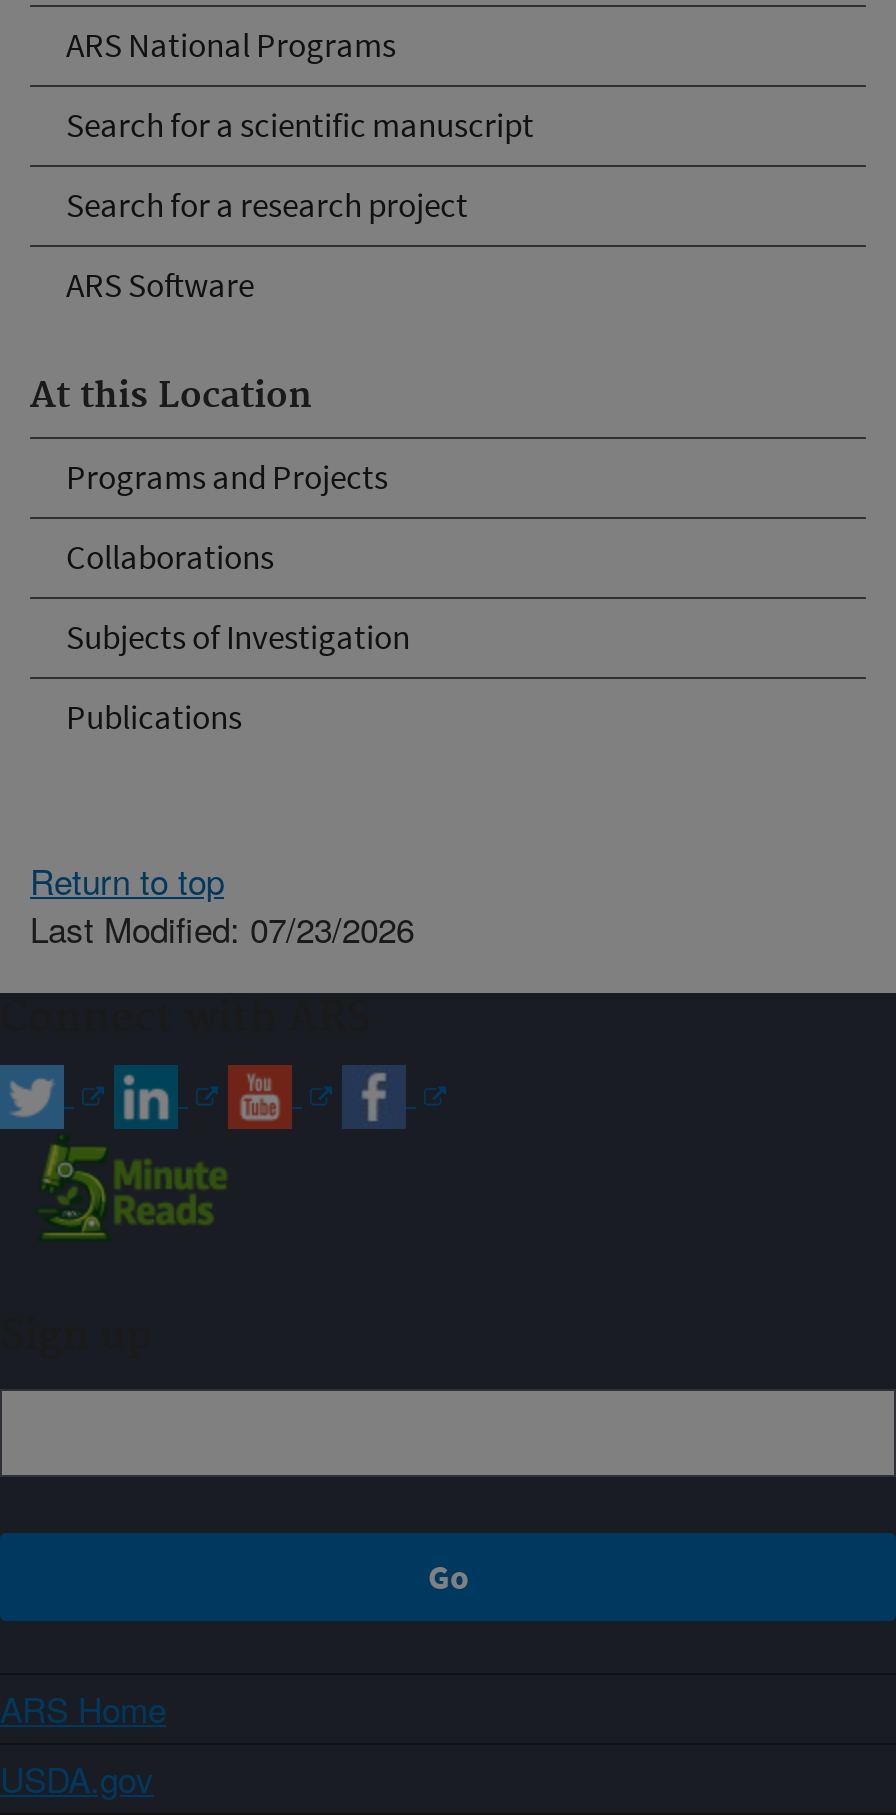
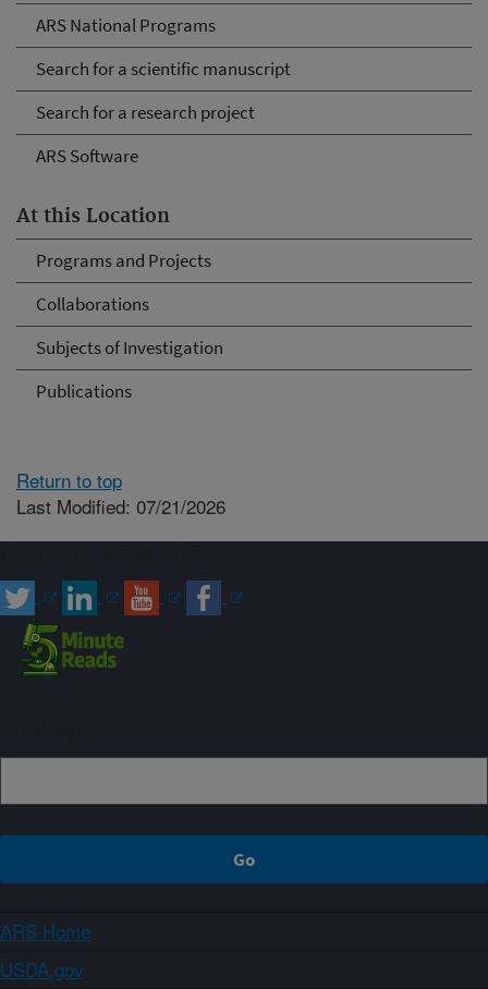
[30,902,414,952] Last Modified: 07/23/2026 -> [16,492,225,519] Last Modified: 07/21/2026

